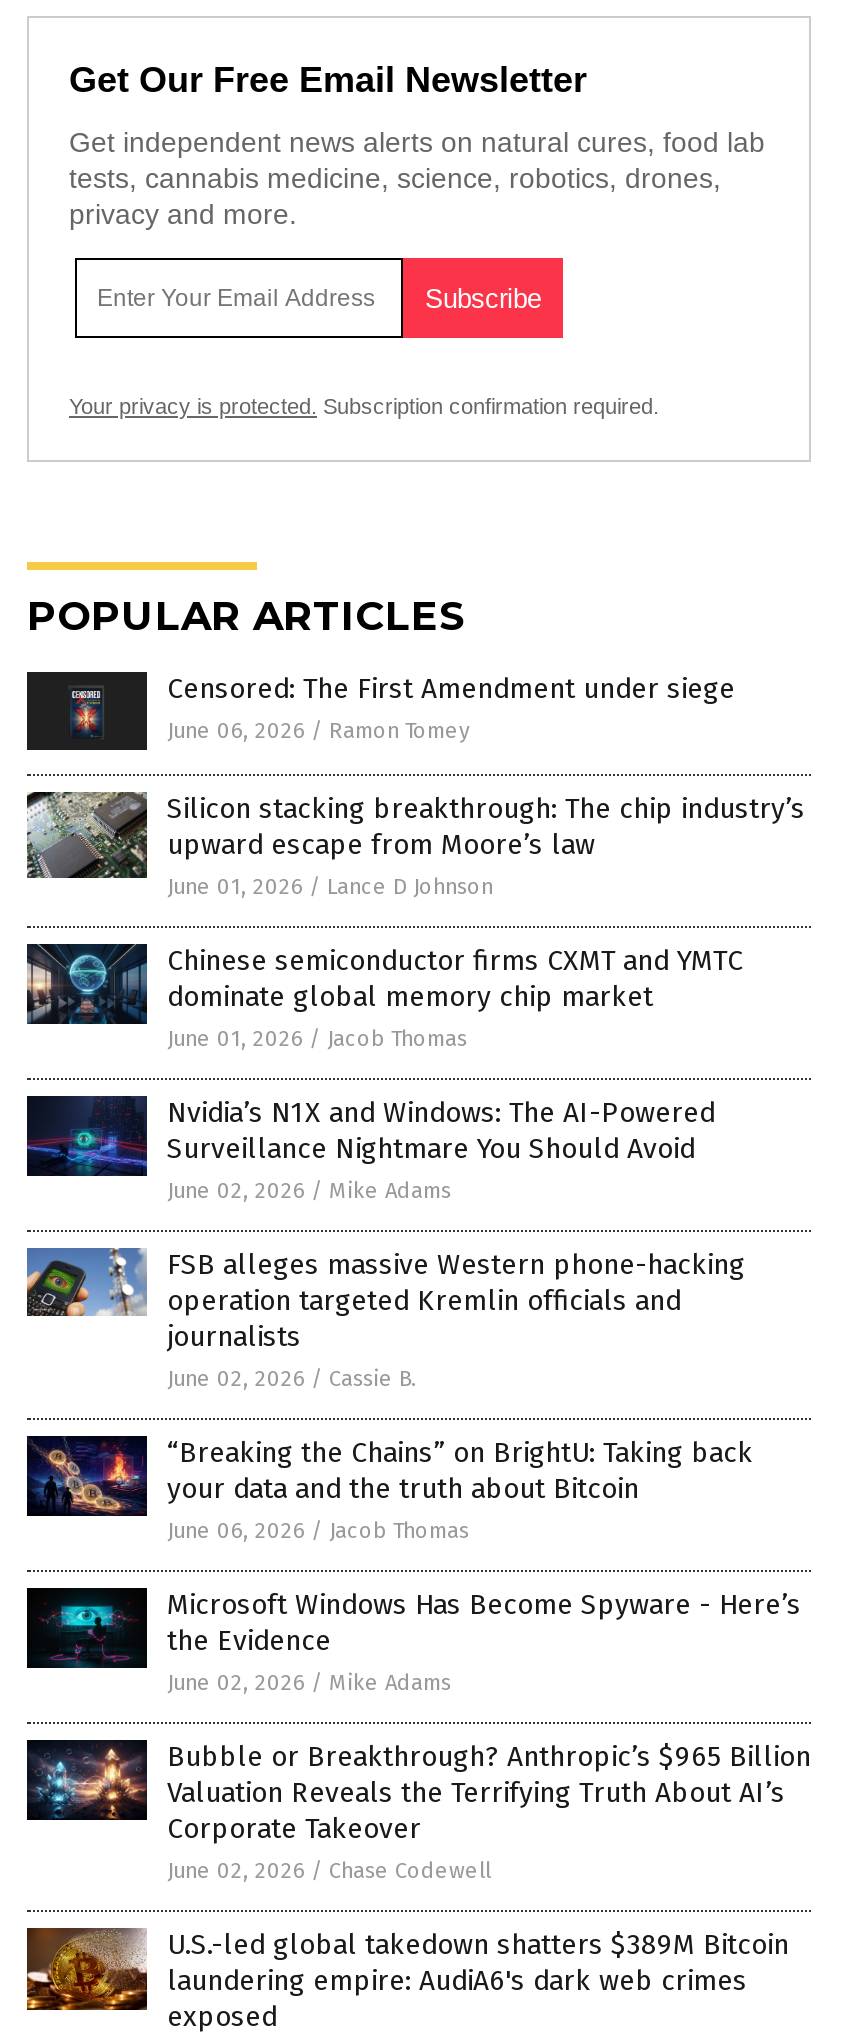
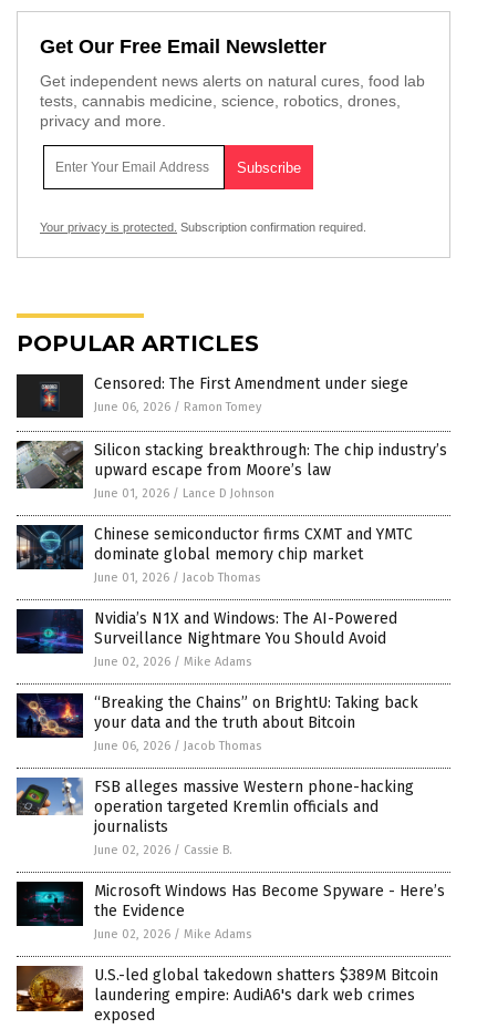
moved [23,1236,745,1392] -> [14,771,414,857]: [image] | FSB alleges massive Western phone-hacking | operation targeted Kremlin officials and | journalists | June 02, 2026 / Cassie B.
moved [27,1436,753,1544] -> [19,693,418,753]: [image] | “Breaking the Chains” on BrightU: Taking back | your data and the truth about Bitcoin | June 06, 2026 / Jacob Thomas
[27,1738,811,1884] [image] | Bubble or Breakthrough? Anthropic’s $965 Billion | Valuation Reveals the Terrifying Truth About AI’s | Corporate Takeover | June 02, 2026 / Chase Codewell -> none

